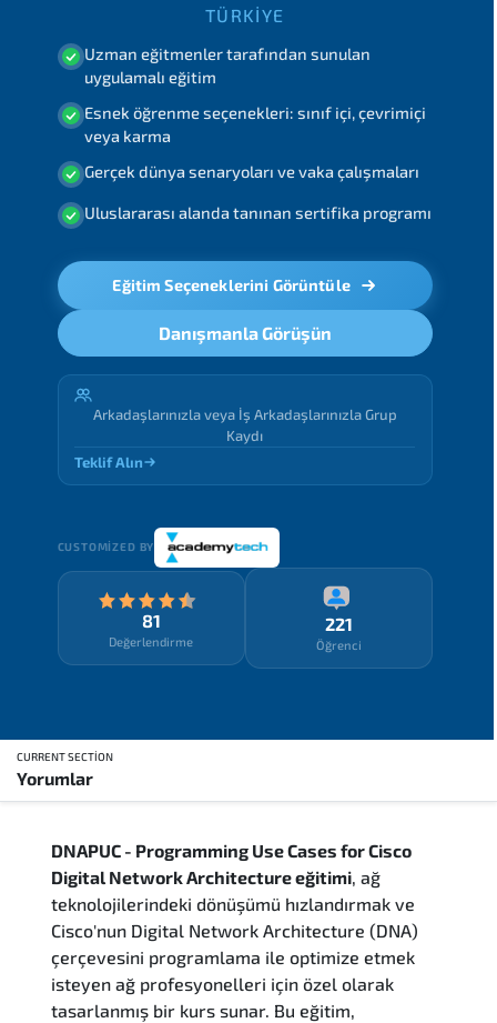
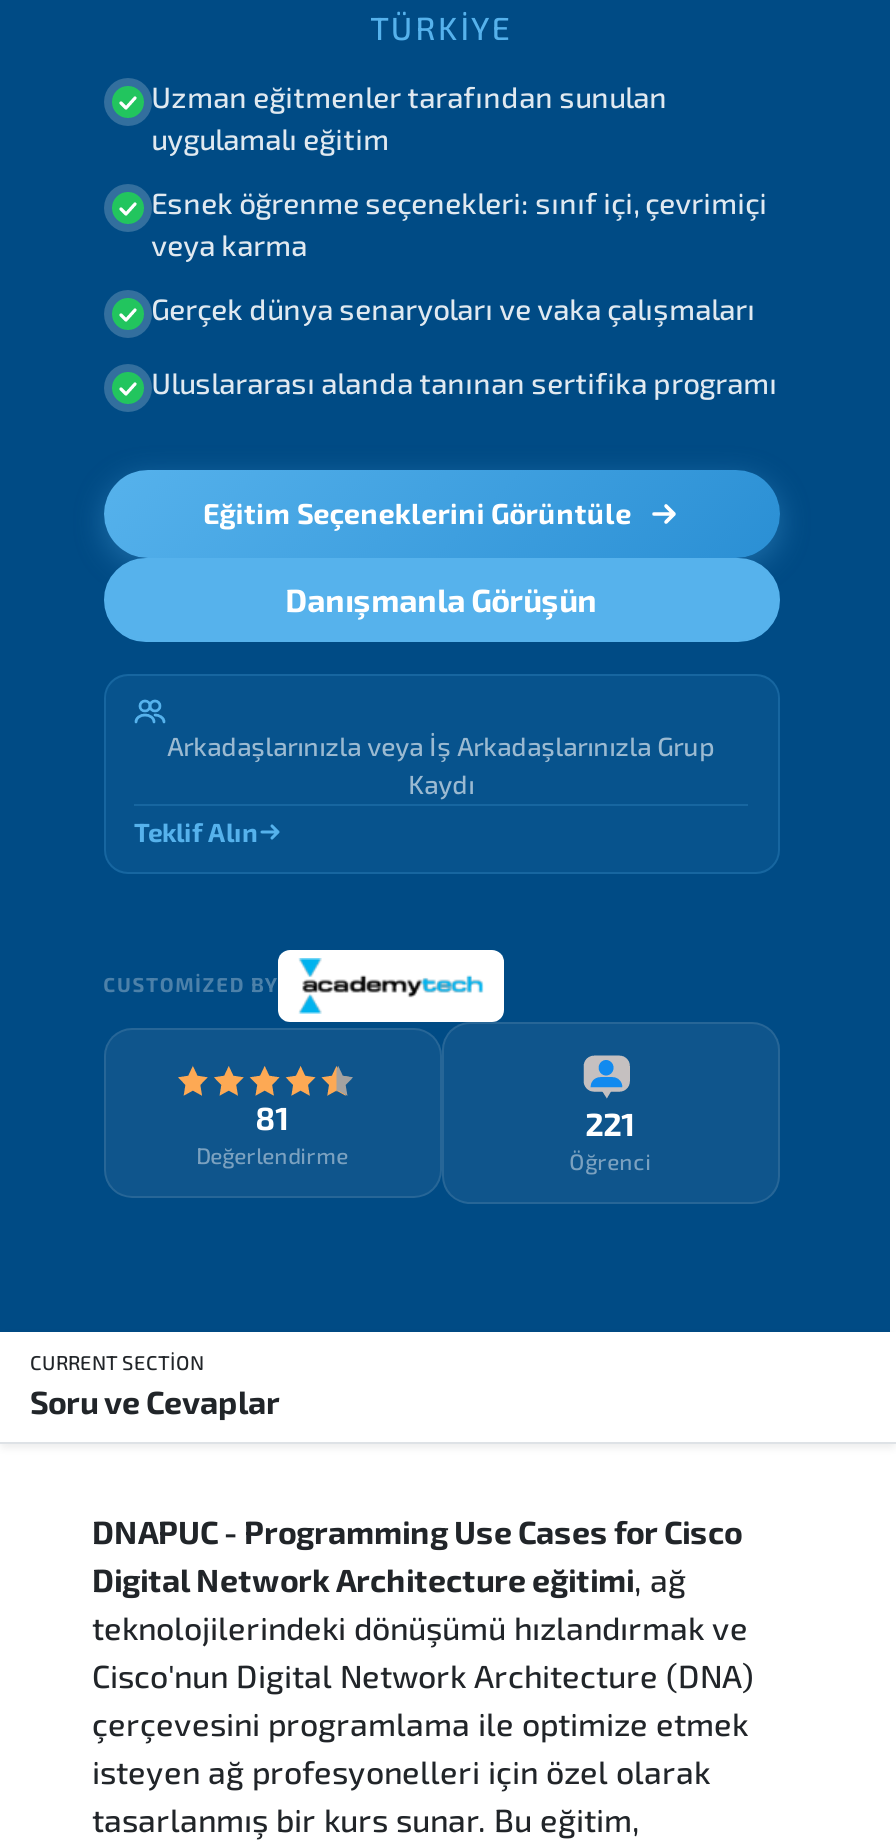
[17,767,93,788] Yorumlar -> [30,1381,280,1419] Soru ve Cevaplar

